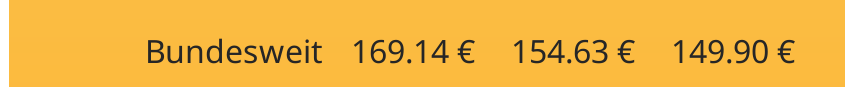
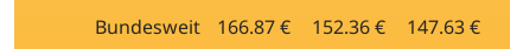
[351,28,475,72] 169.14 € -> [217,14,291,39] 166.87 €
[511,28,635,72] 154.63 € -> [312,14,385,39] 152.36 €
[671,28,795,72] 149.90 € -> [407,14,480,39] 147.63 €

